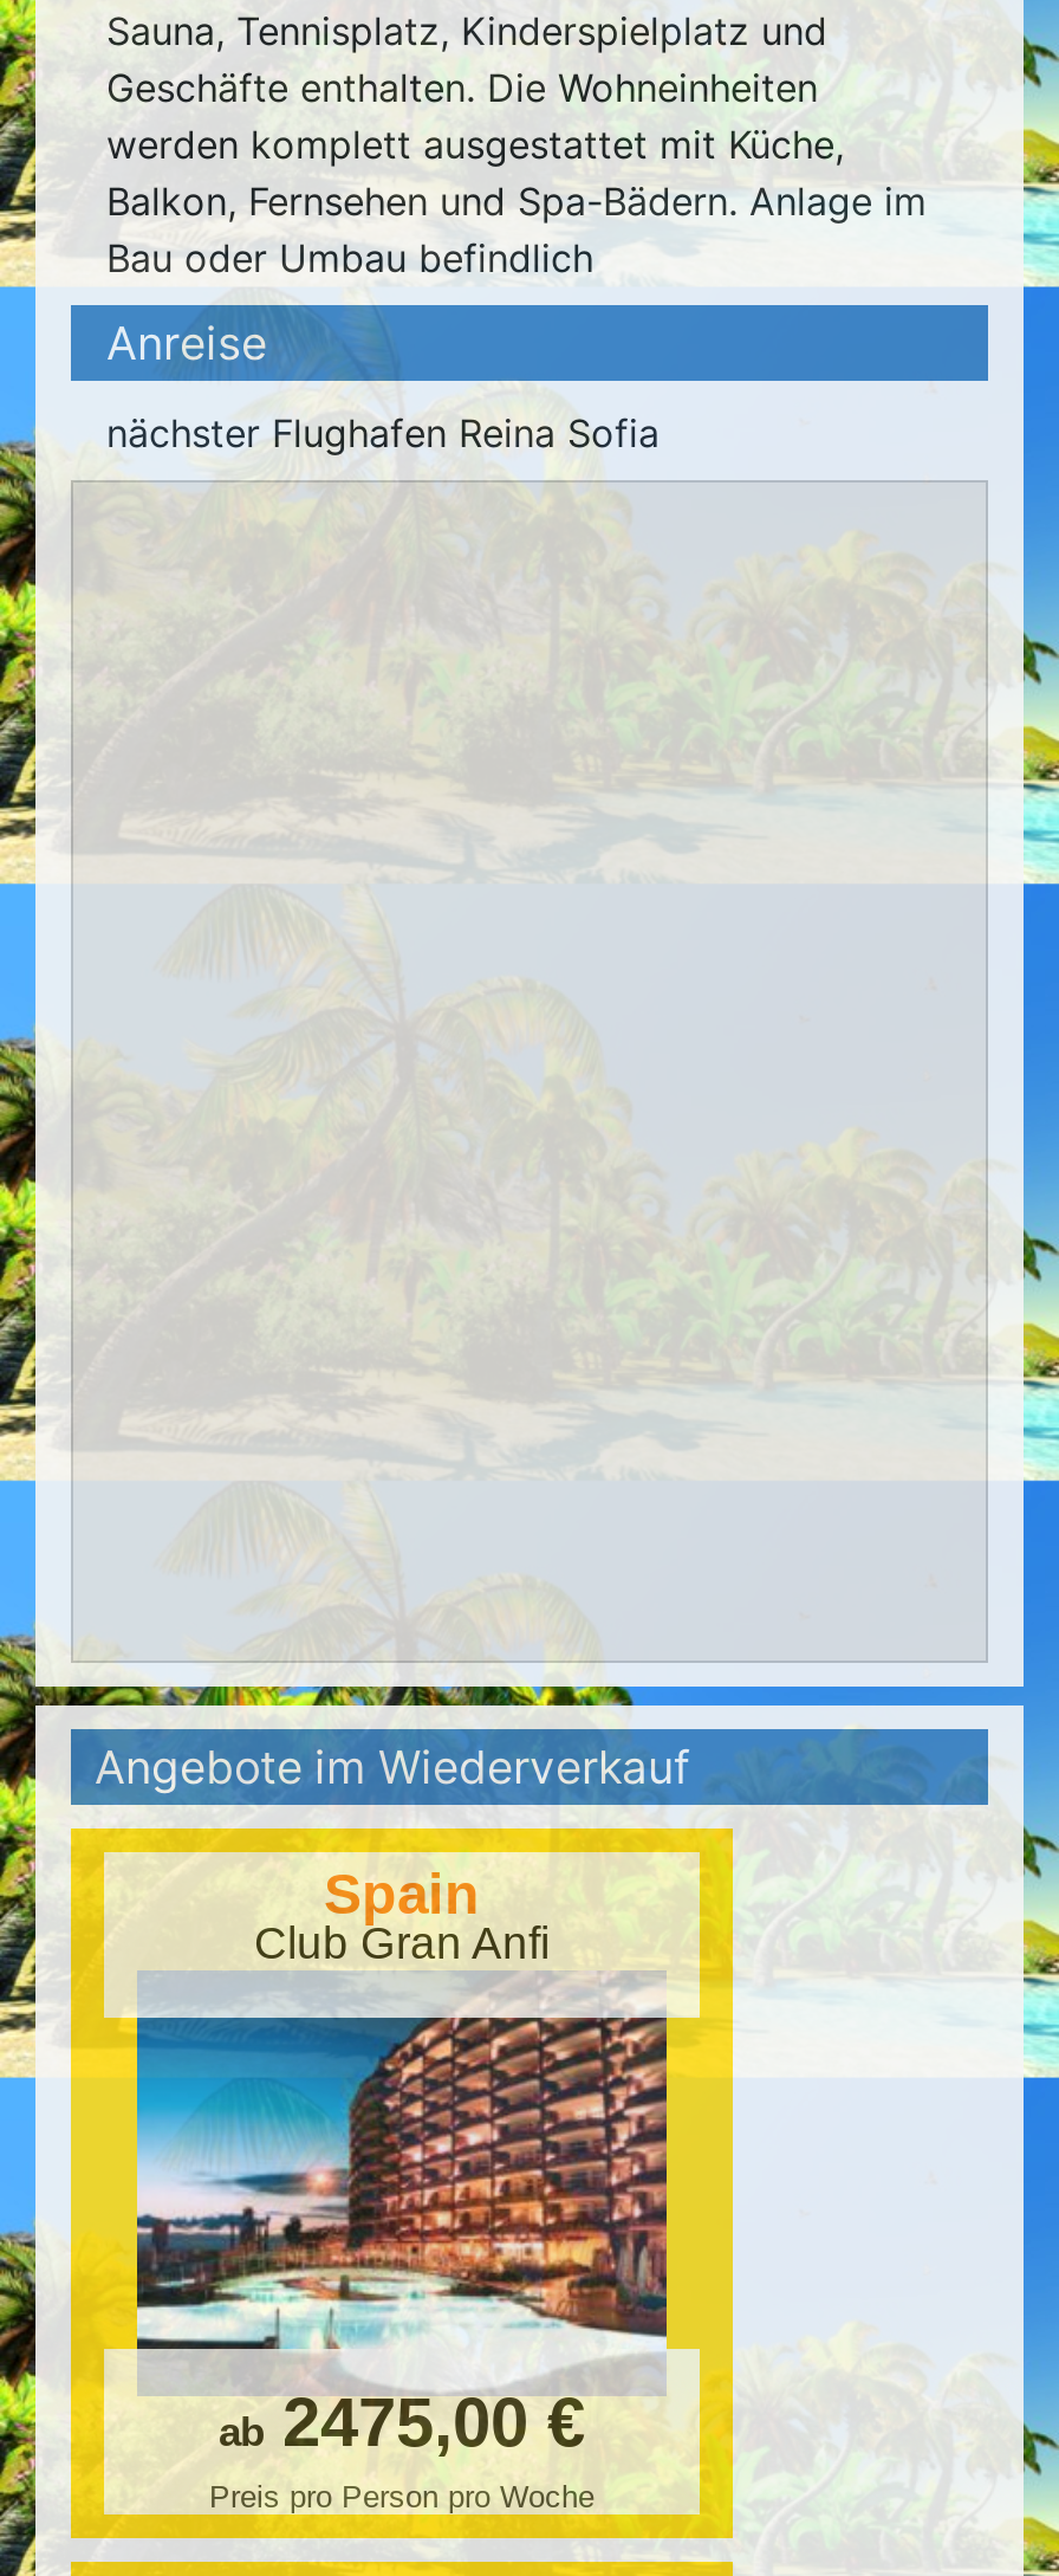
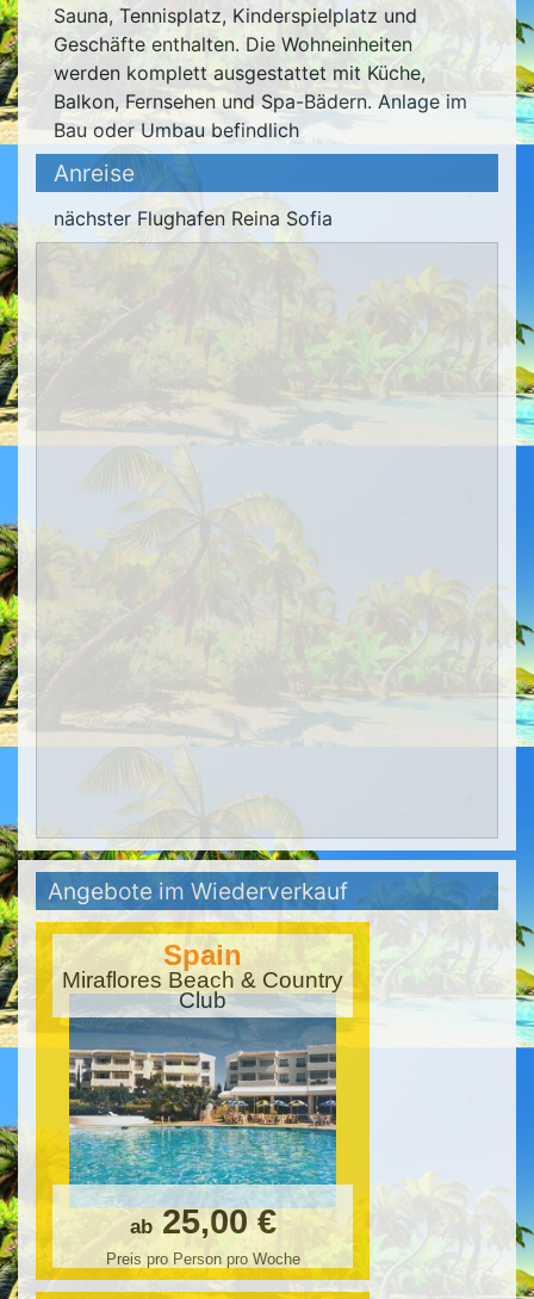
[254,1918,550,1968] Club Gran Anfi -> [62,967,343,1013] Miraflores Beach & Country | Club
[135,1987,669,2460] [image] | ab 2475,00 € -> [68,1004,337,1241] [image] | ab 25,00 €

